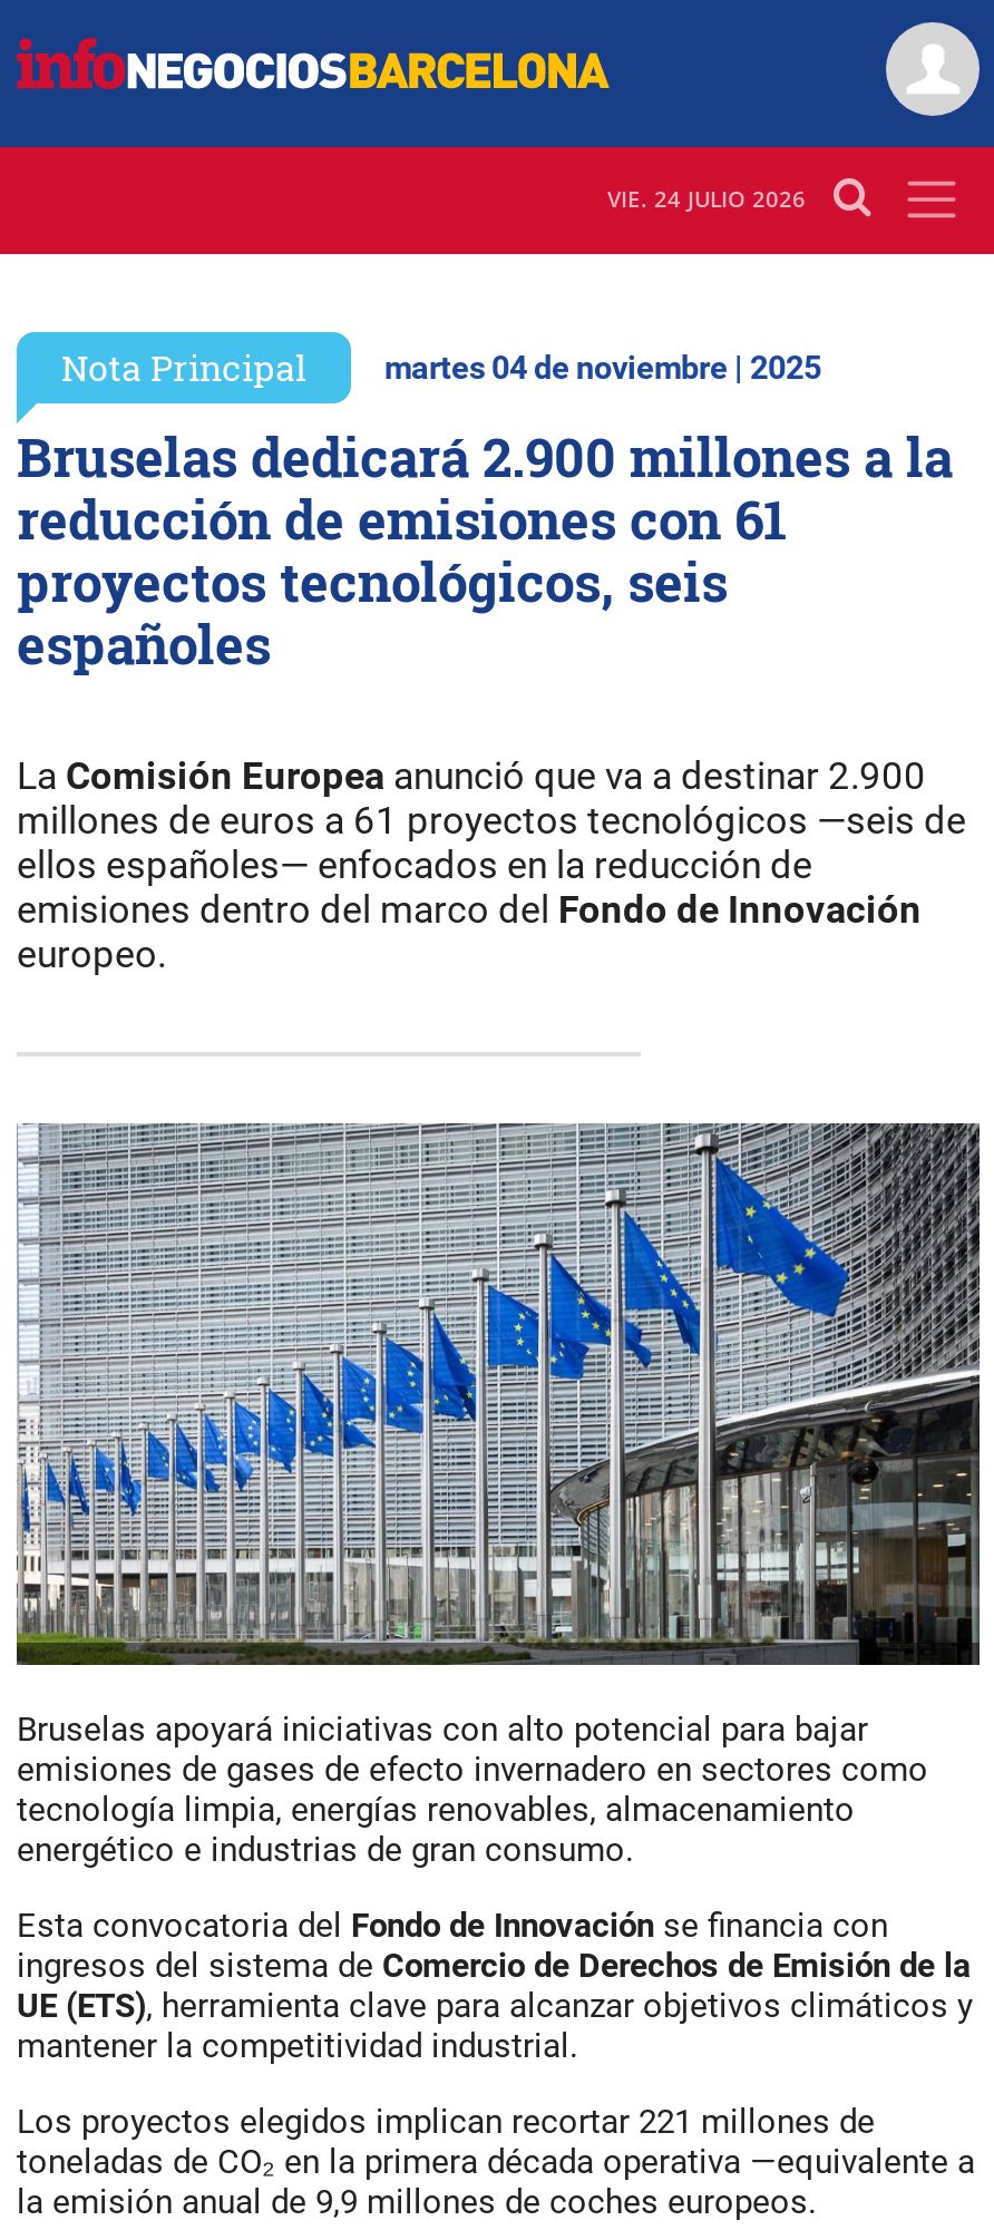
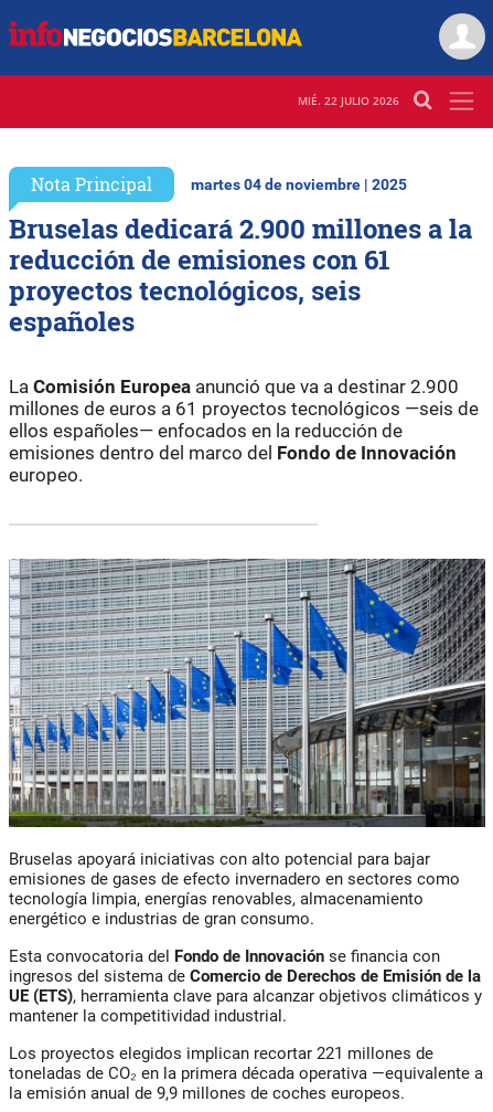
[607,183,806,215] VIE. 24 JULIO 2026 -> [298,93,399,109] MIÉ. 22 JULIO 2026

